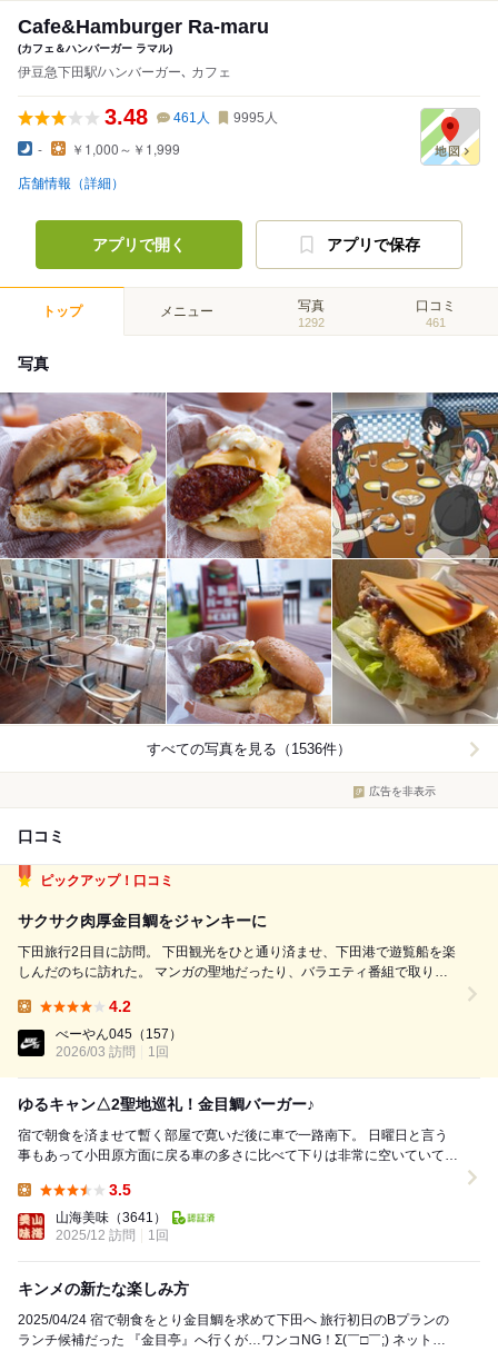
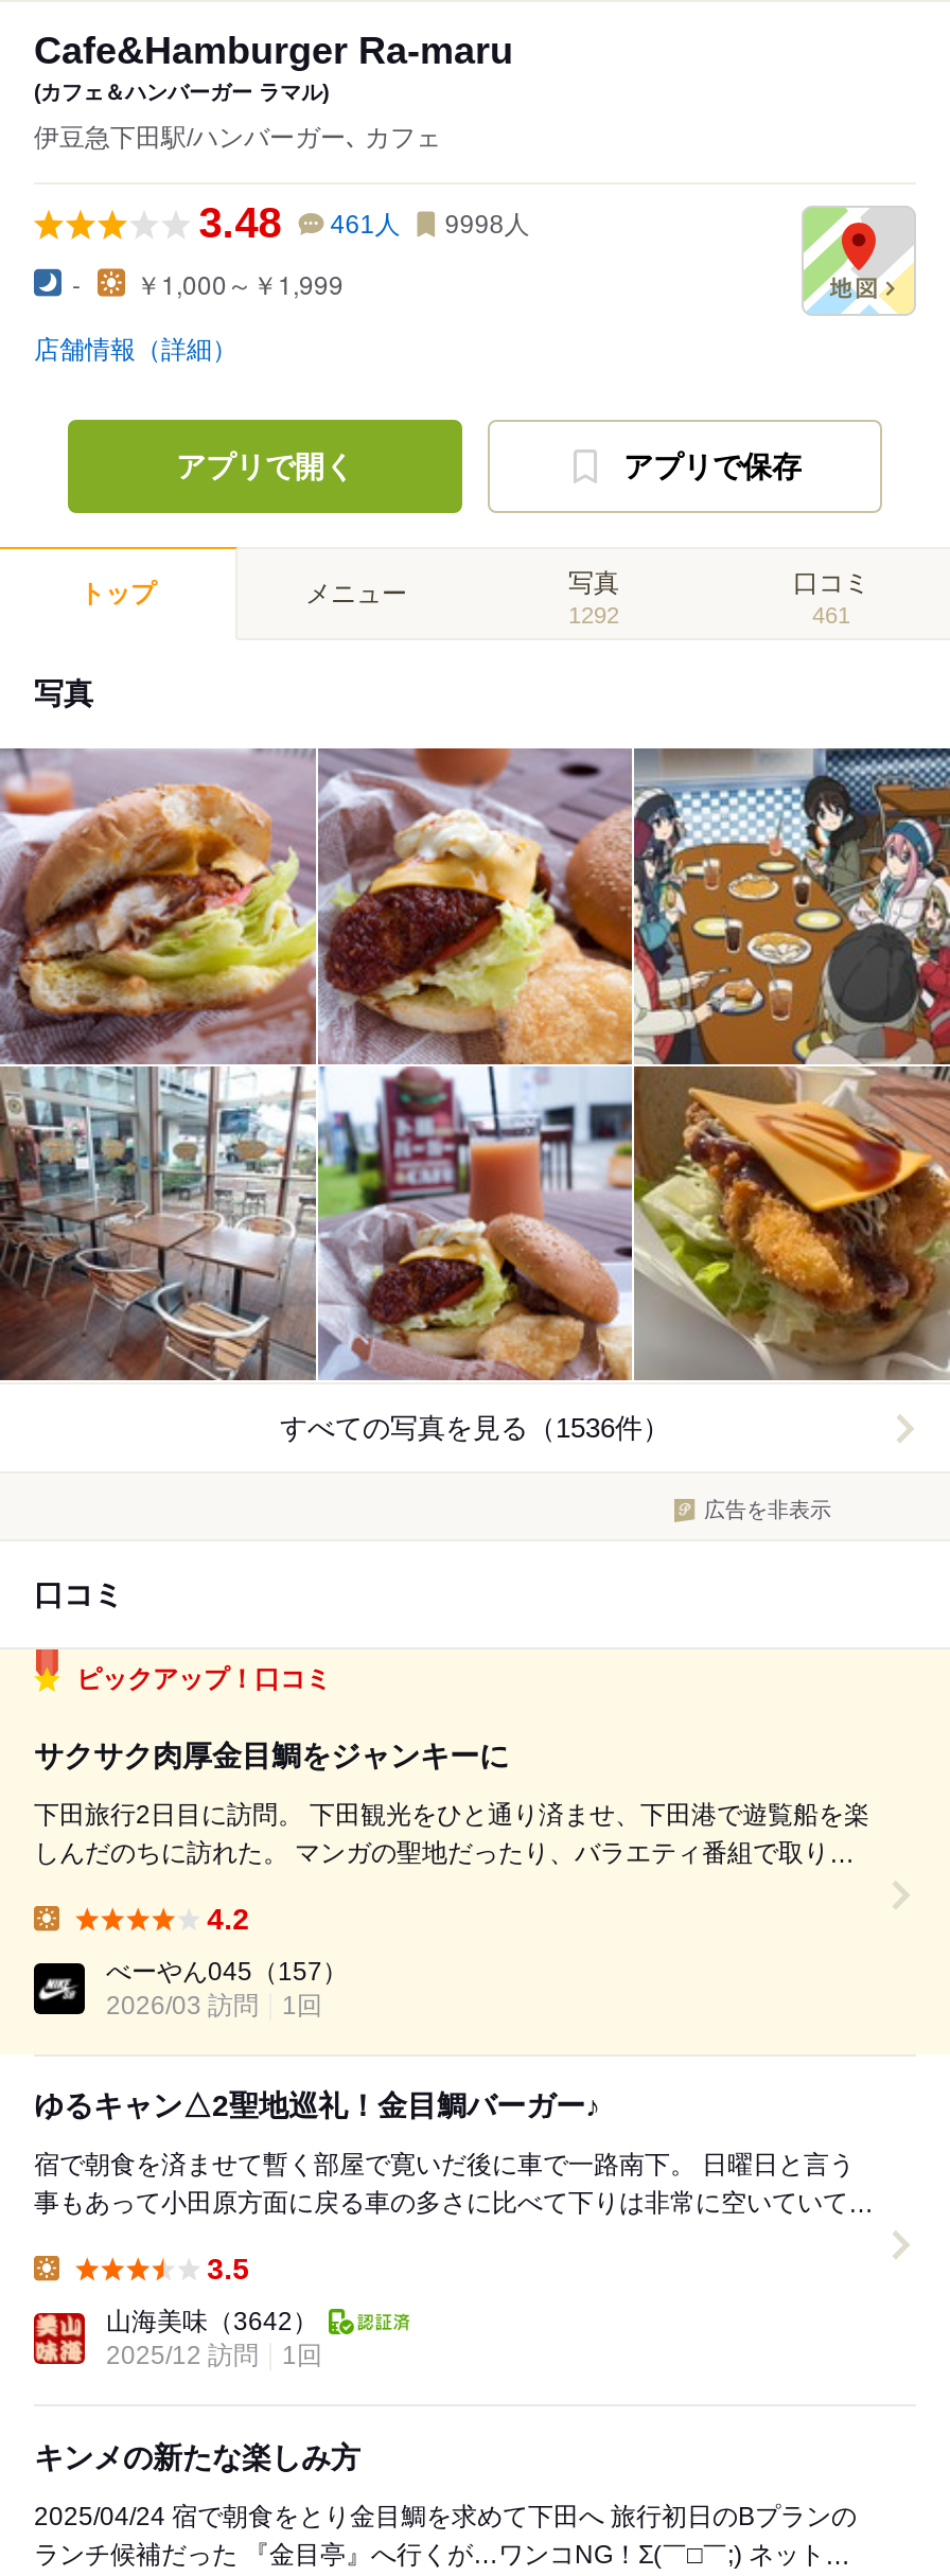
[104,105,278,129] 3.48 461人 9995人 -> [199,199,530,246] 3.48 461人 9998人
[56,1210,167,1226] 山海美味（3641） -> [106,2307,318,2337] 山海美味（3642）

